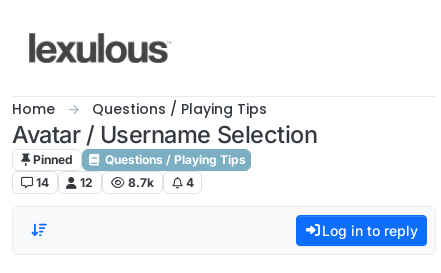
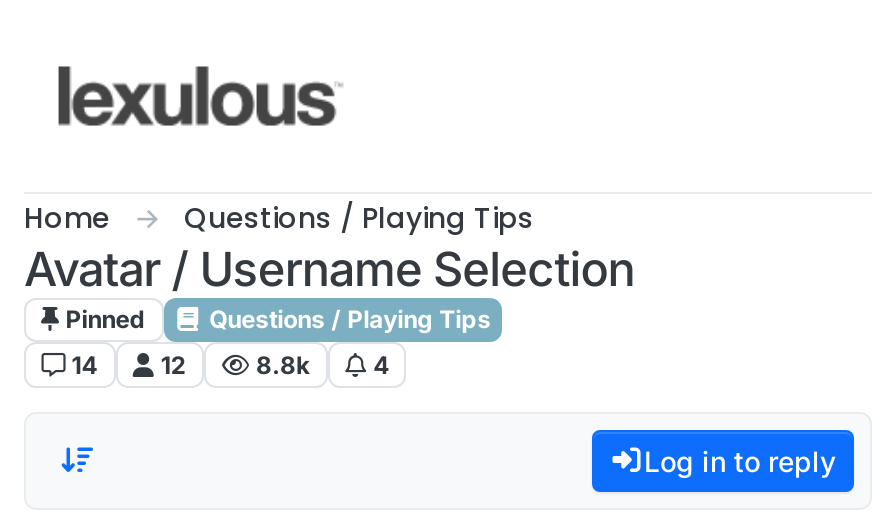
[128,175,154,190] 8.7k -> [256,349,310,379] 8.8k

